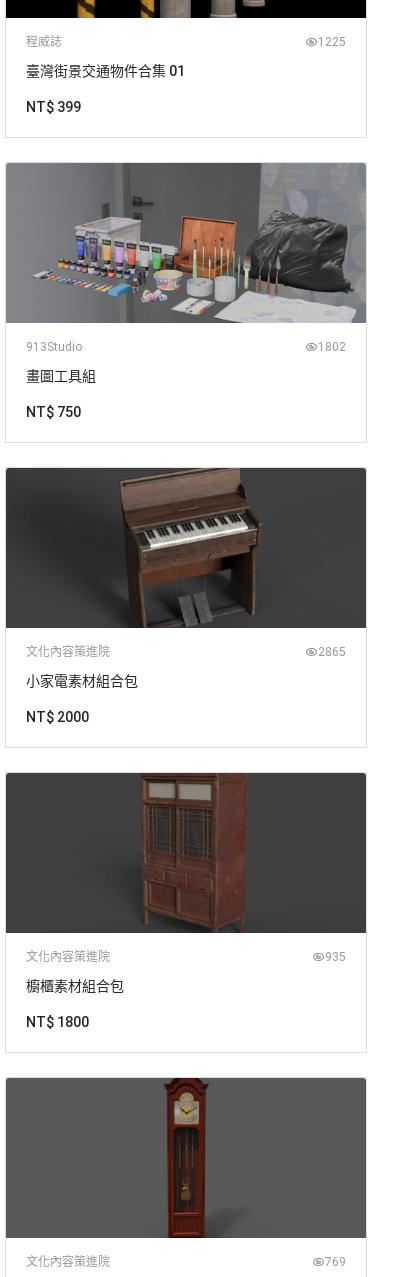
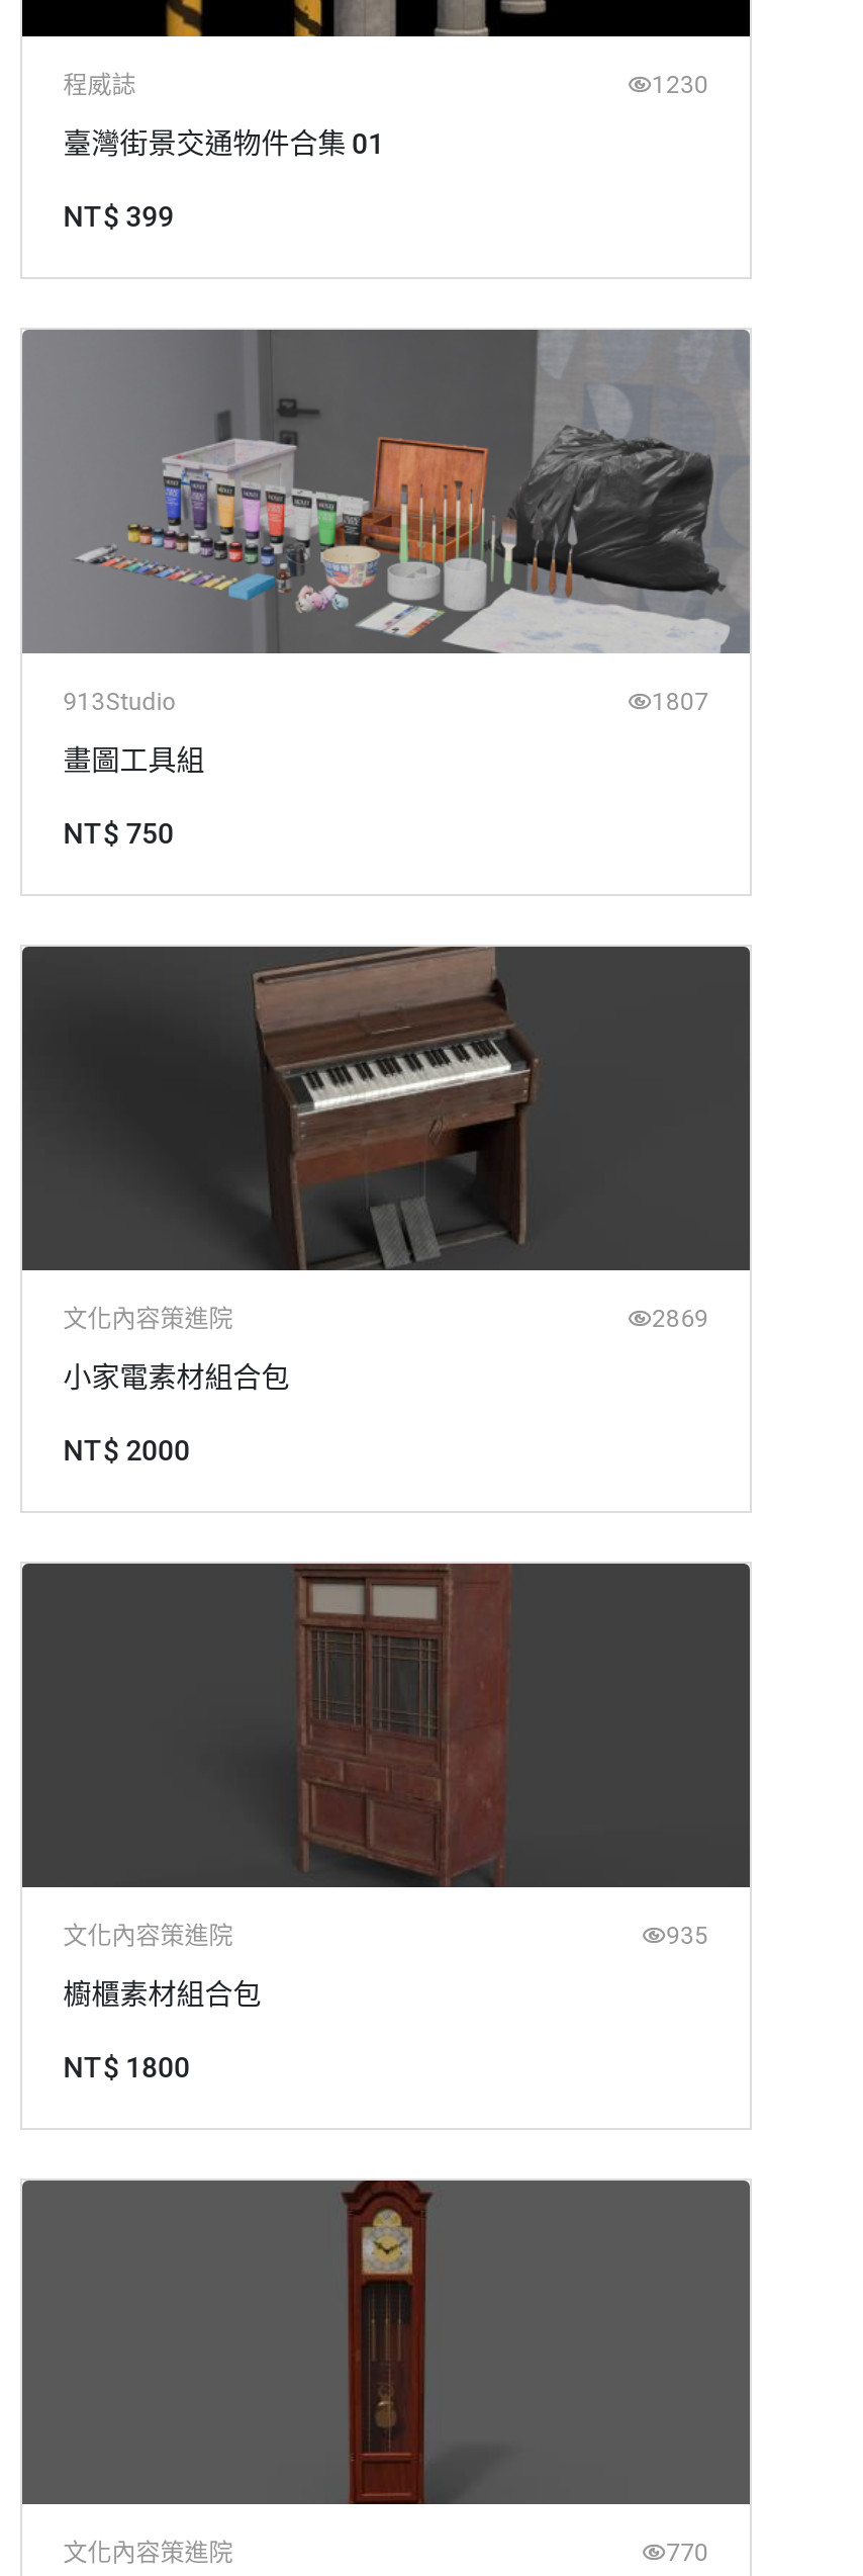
[318,35,346,49] 1225 -> [652,71,709,99] 1230
[318,340,346,354] 1802 -> [652,688,709,716] 1807
[318,645,346,659] 2865 -> [652,1305,709,1333] 2869
[325,1255,346,1269] 769 -> [666,2539,709,2567] 770

